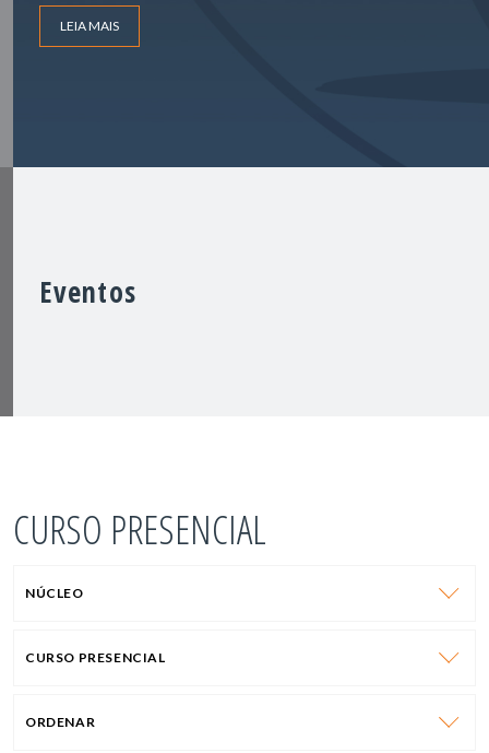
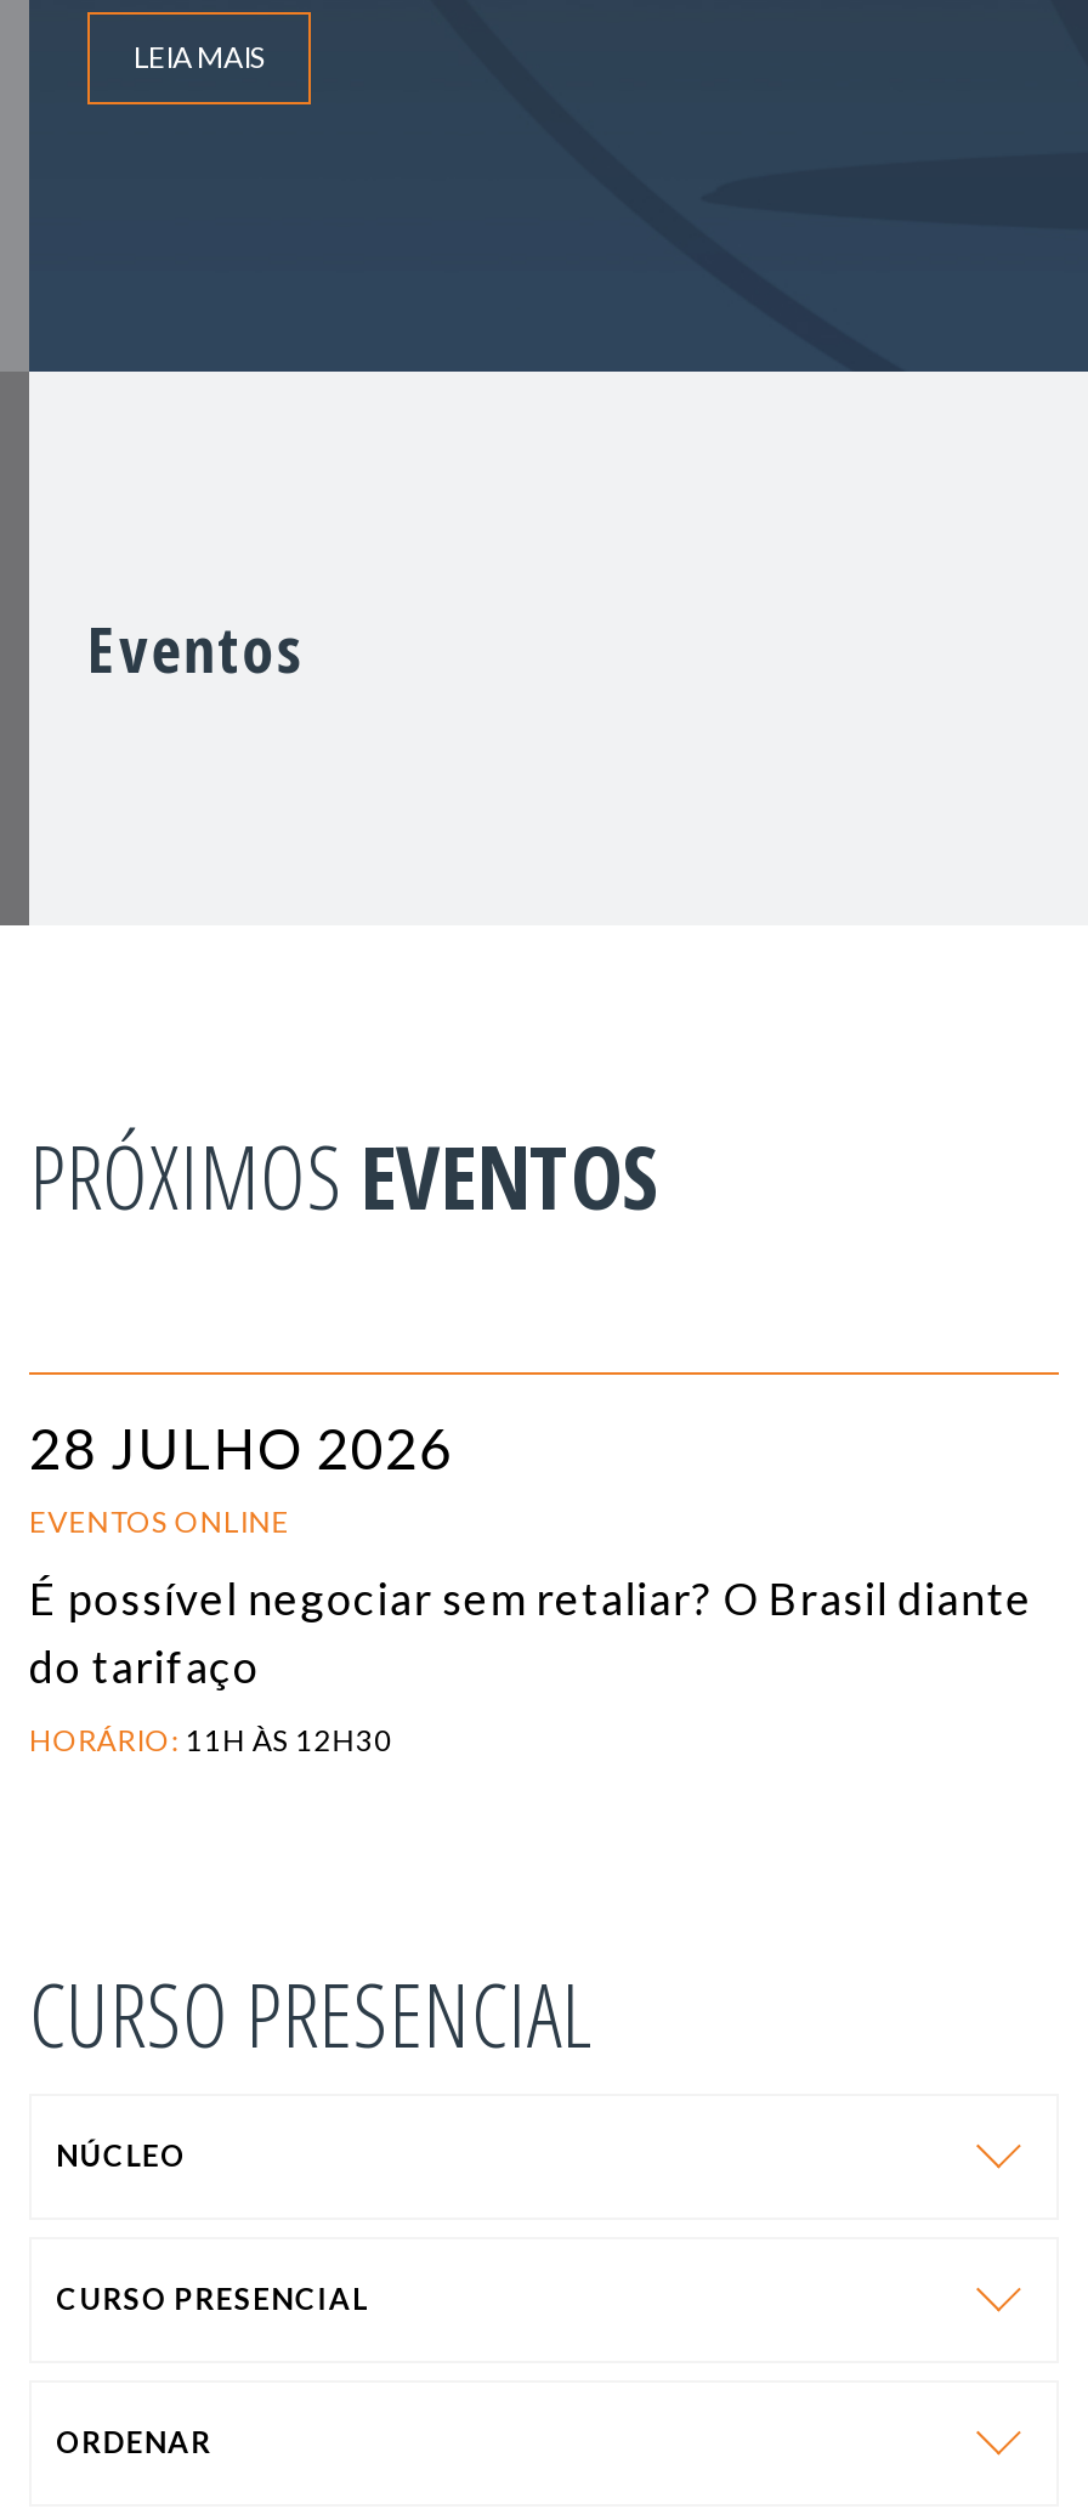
none -> [29,1118,1032,1759] PRÓXIMOS EVENTOS | 28 JULHO 2026 | EVENTOS ONLINE | É possível negociar sem retaliar? O Brasil diante | do tarifaço | HORÁRIO: 11H ÀS 12H30

